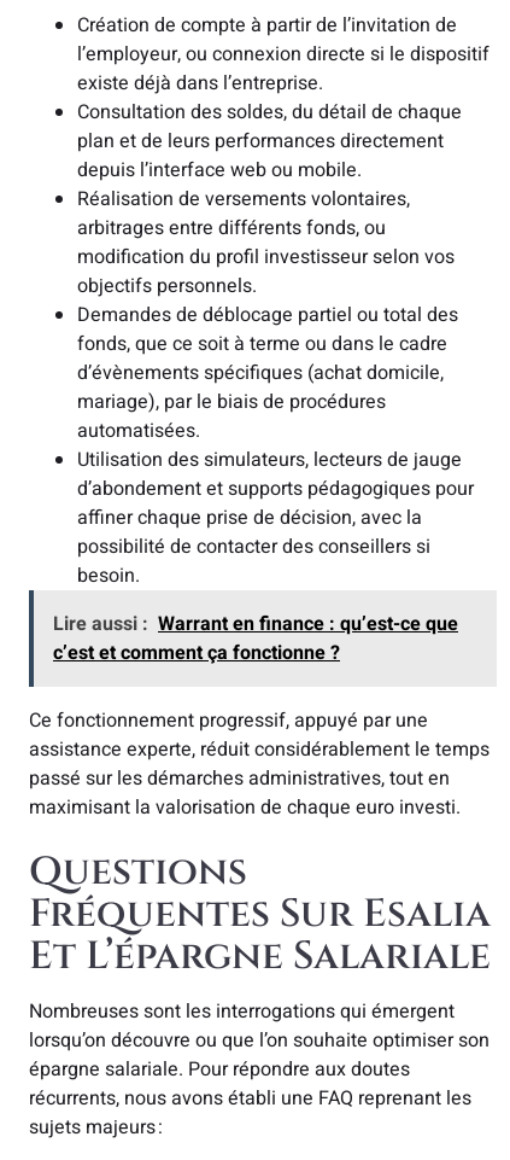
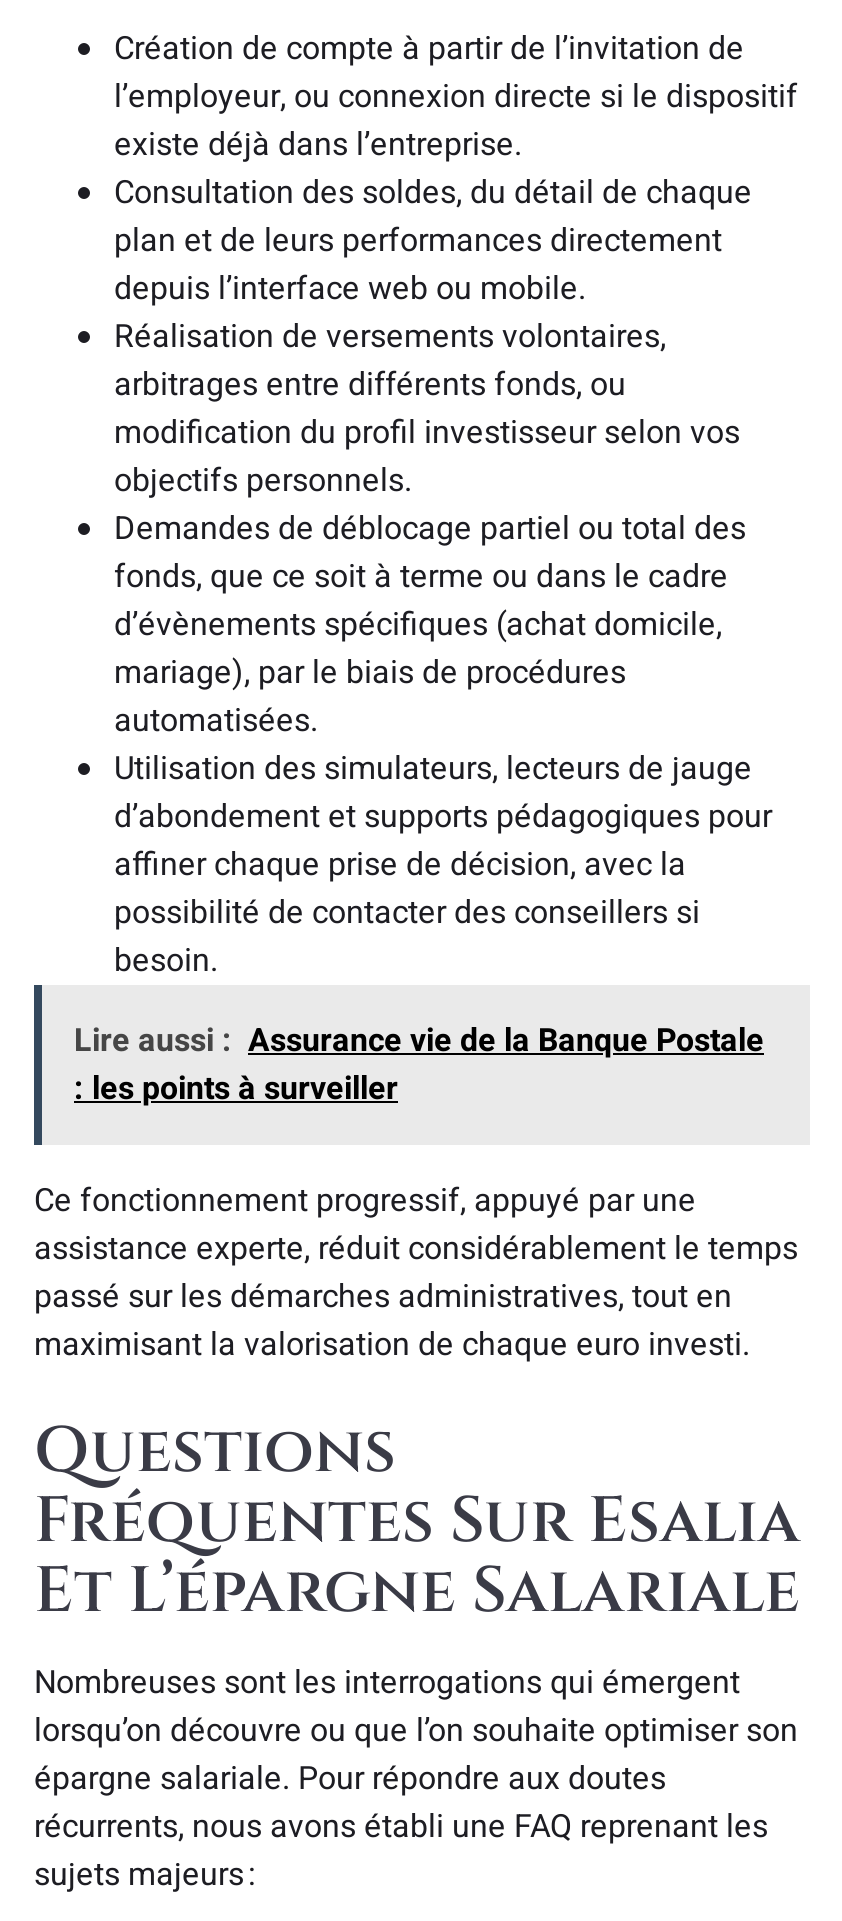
[53,610,458,668] Lire aussi : Warrant en finance : qu’est-ce que | c’est et comment ça fonctionne ? -> [74,1017,764,1113] Lire aussi : Assurance vie de la Banque Postale | : les points à surveiller

